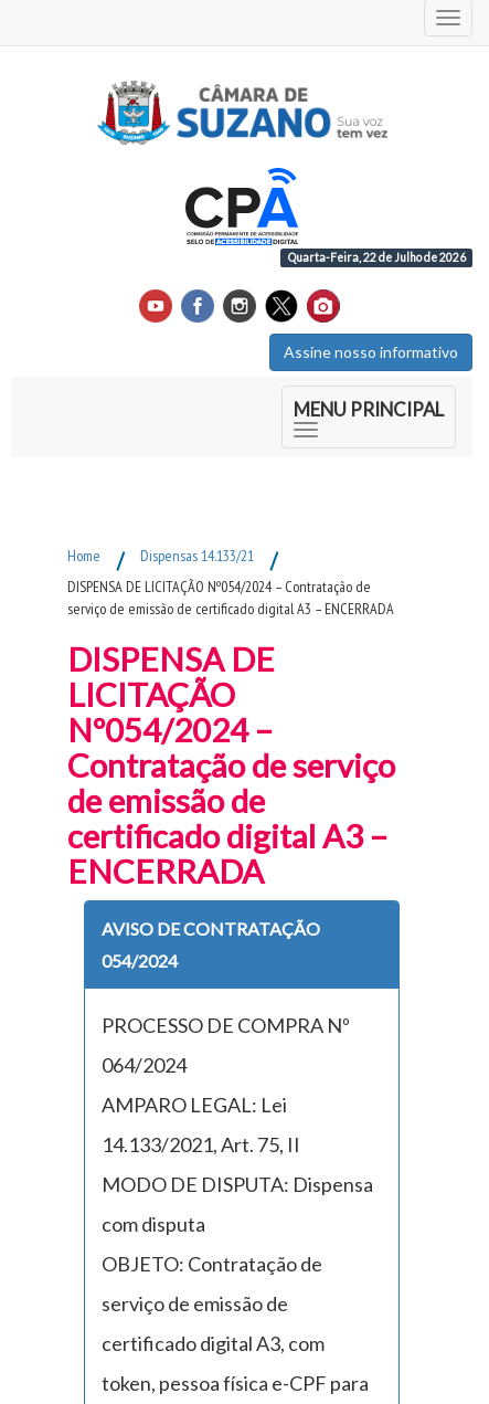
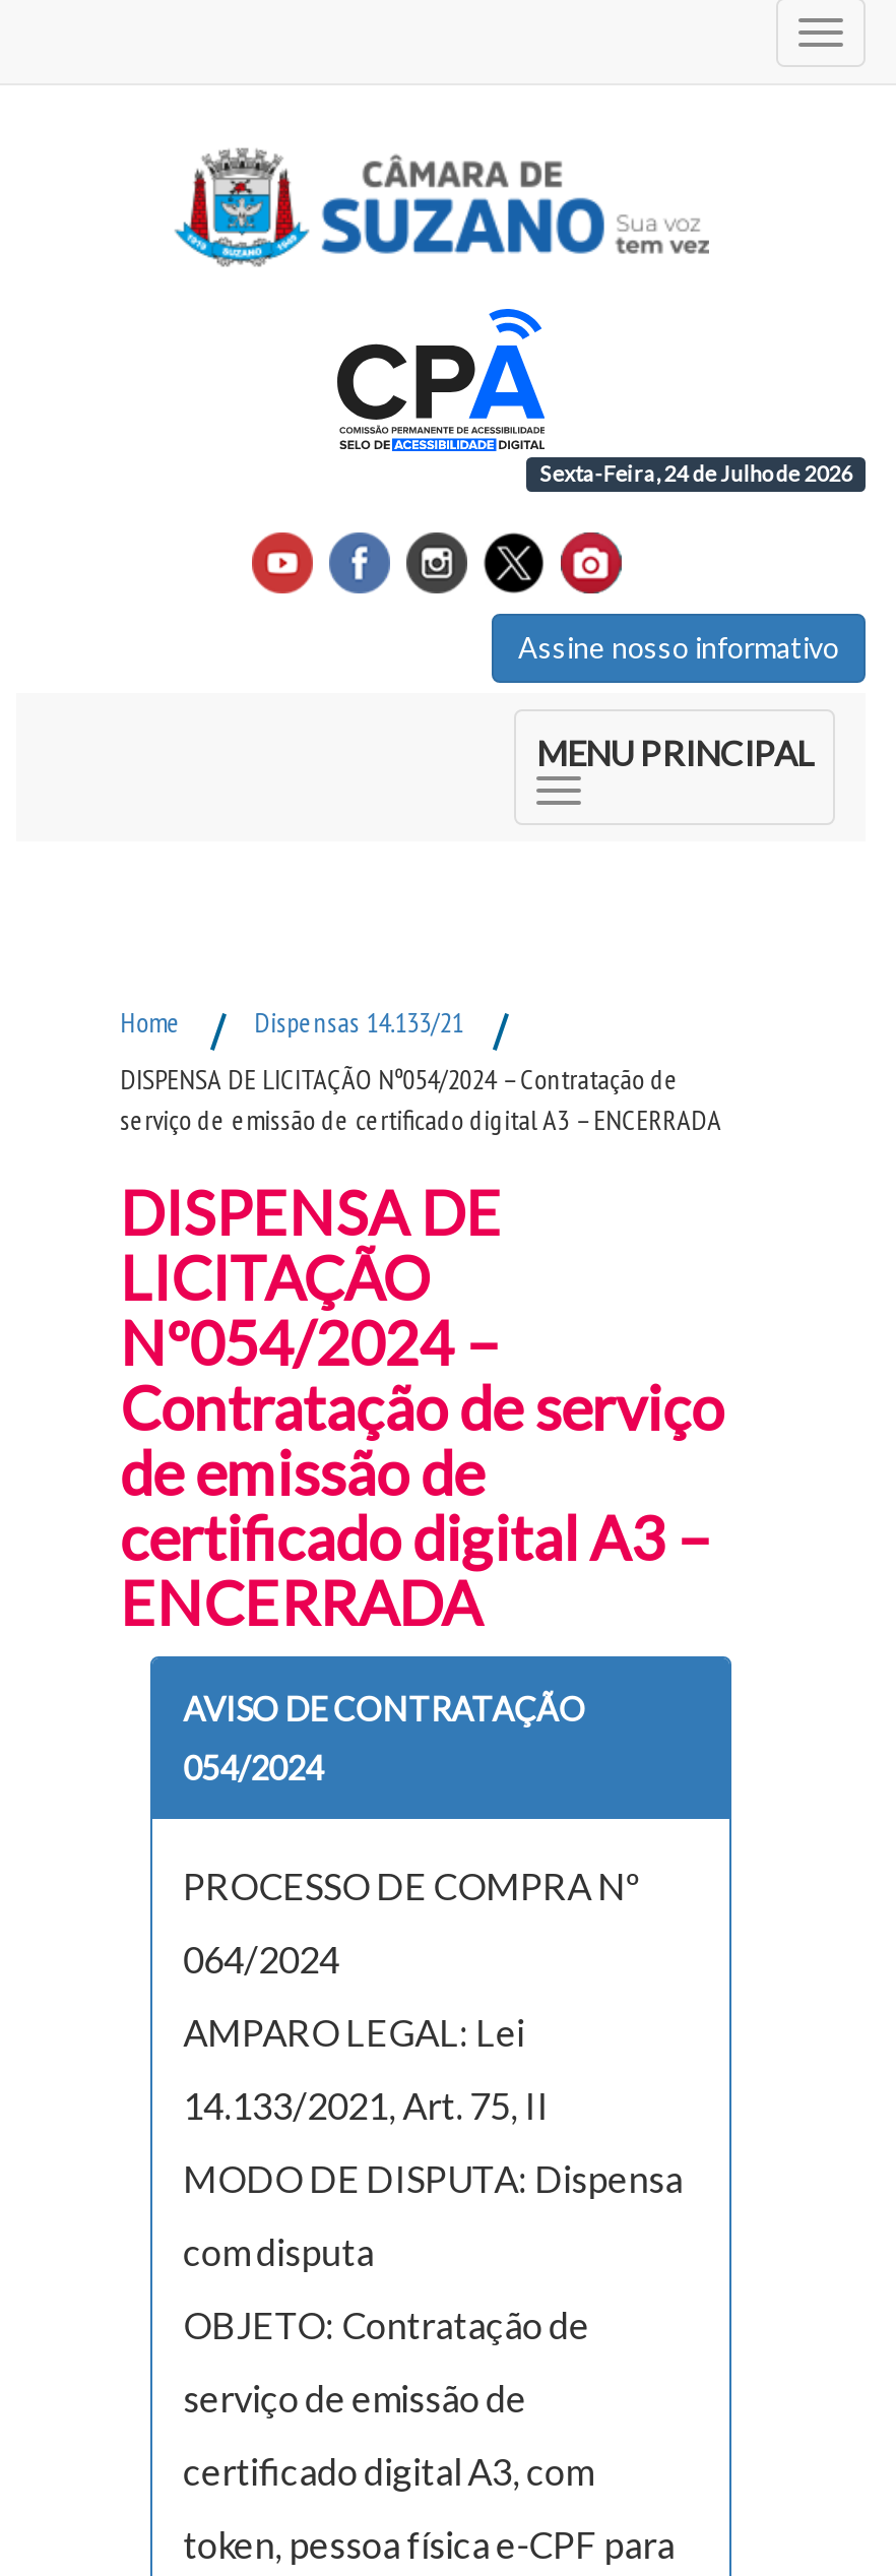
[288,251,465,264] Quarta-Feira, 22 de Julho de 2026 -> [540,461,853,486] Sexta-Feira, 24 de Julho de 2026

